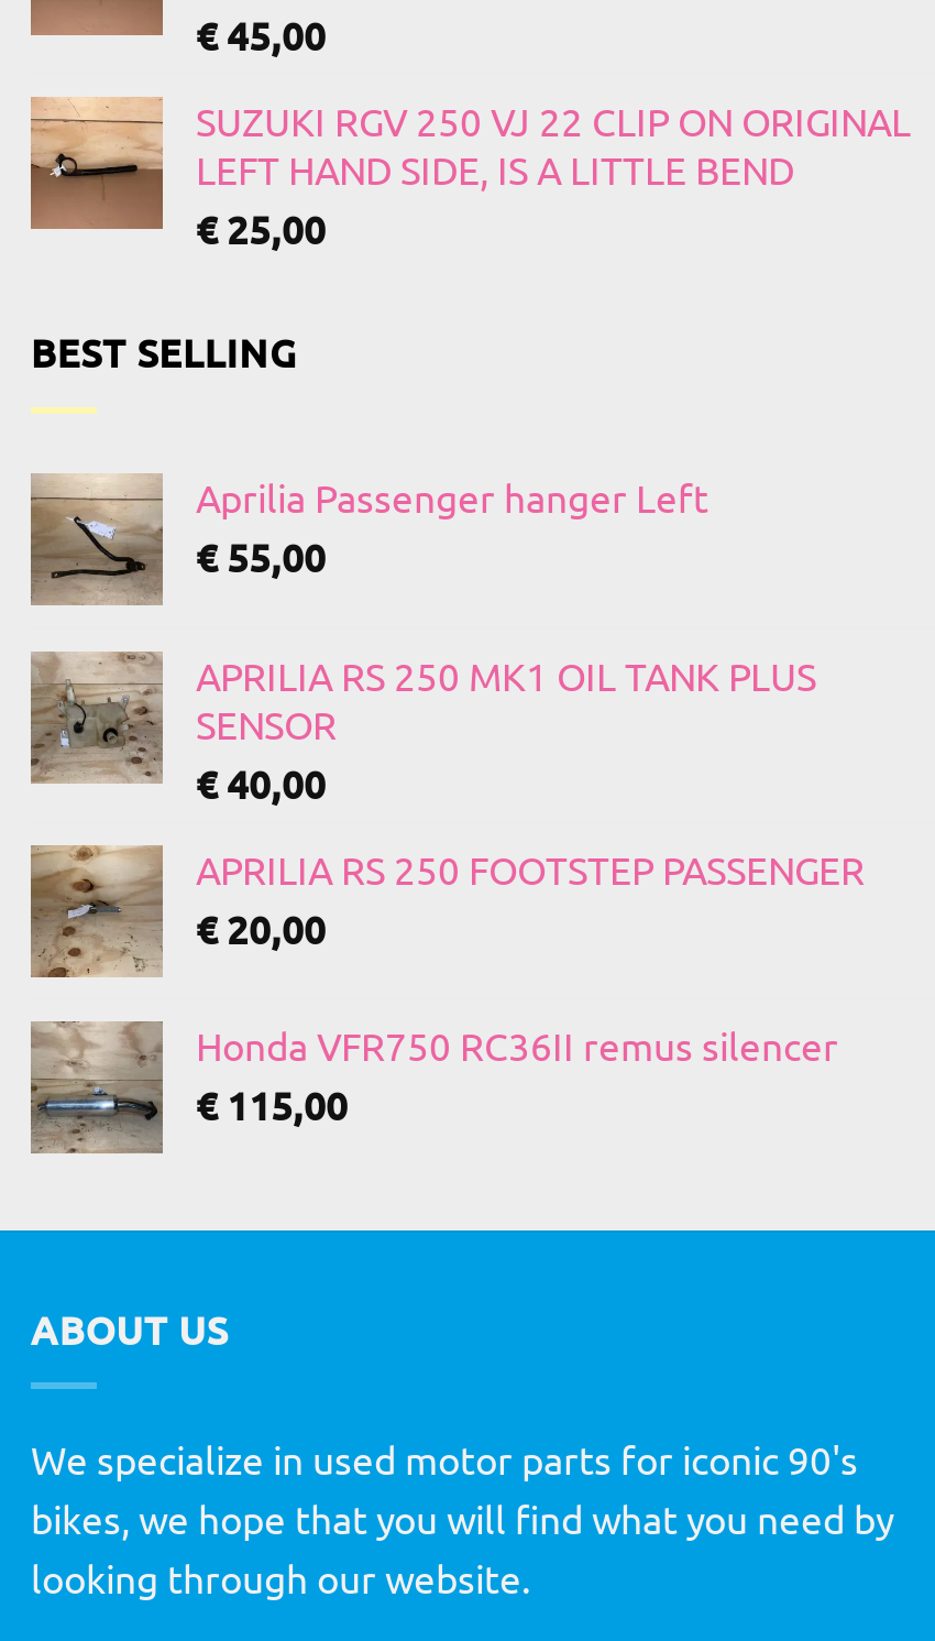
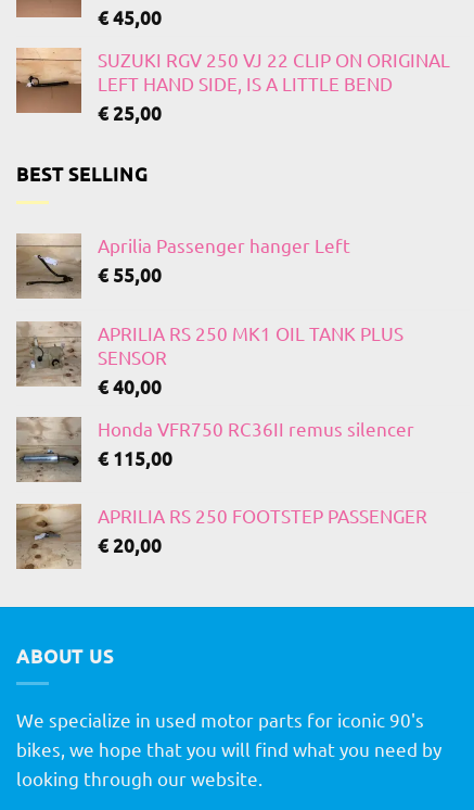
moved [35,845,865,977] -> [16,504,427,569]: [image] | APRILIA RS 250 FOOTSTEP PASSENGER | €20,00
moved [26,1019,838,1156] -> [14,416,414,483]: [image] | Honda VFR750 RC36II remus silencer | €115,00

